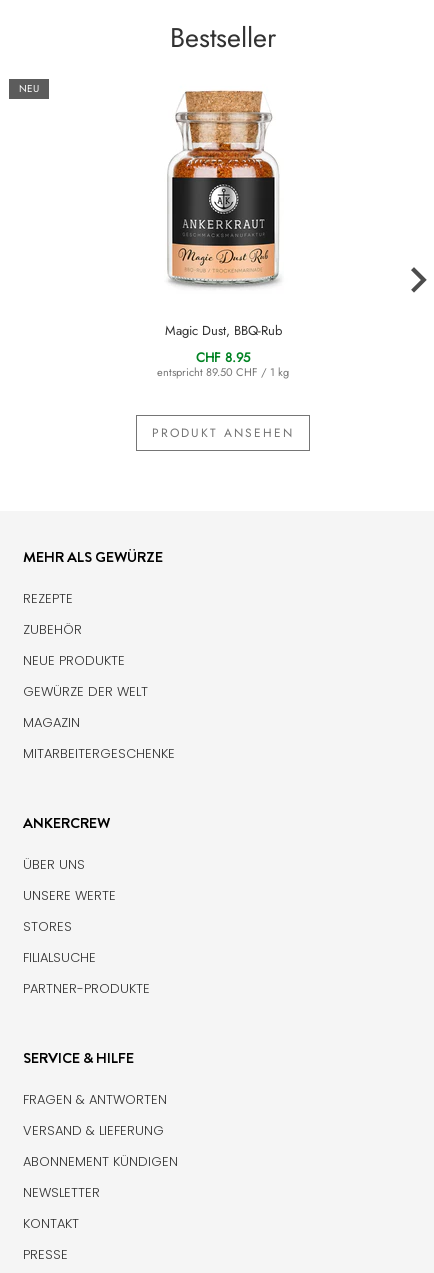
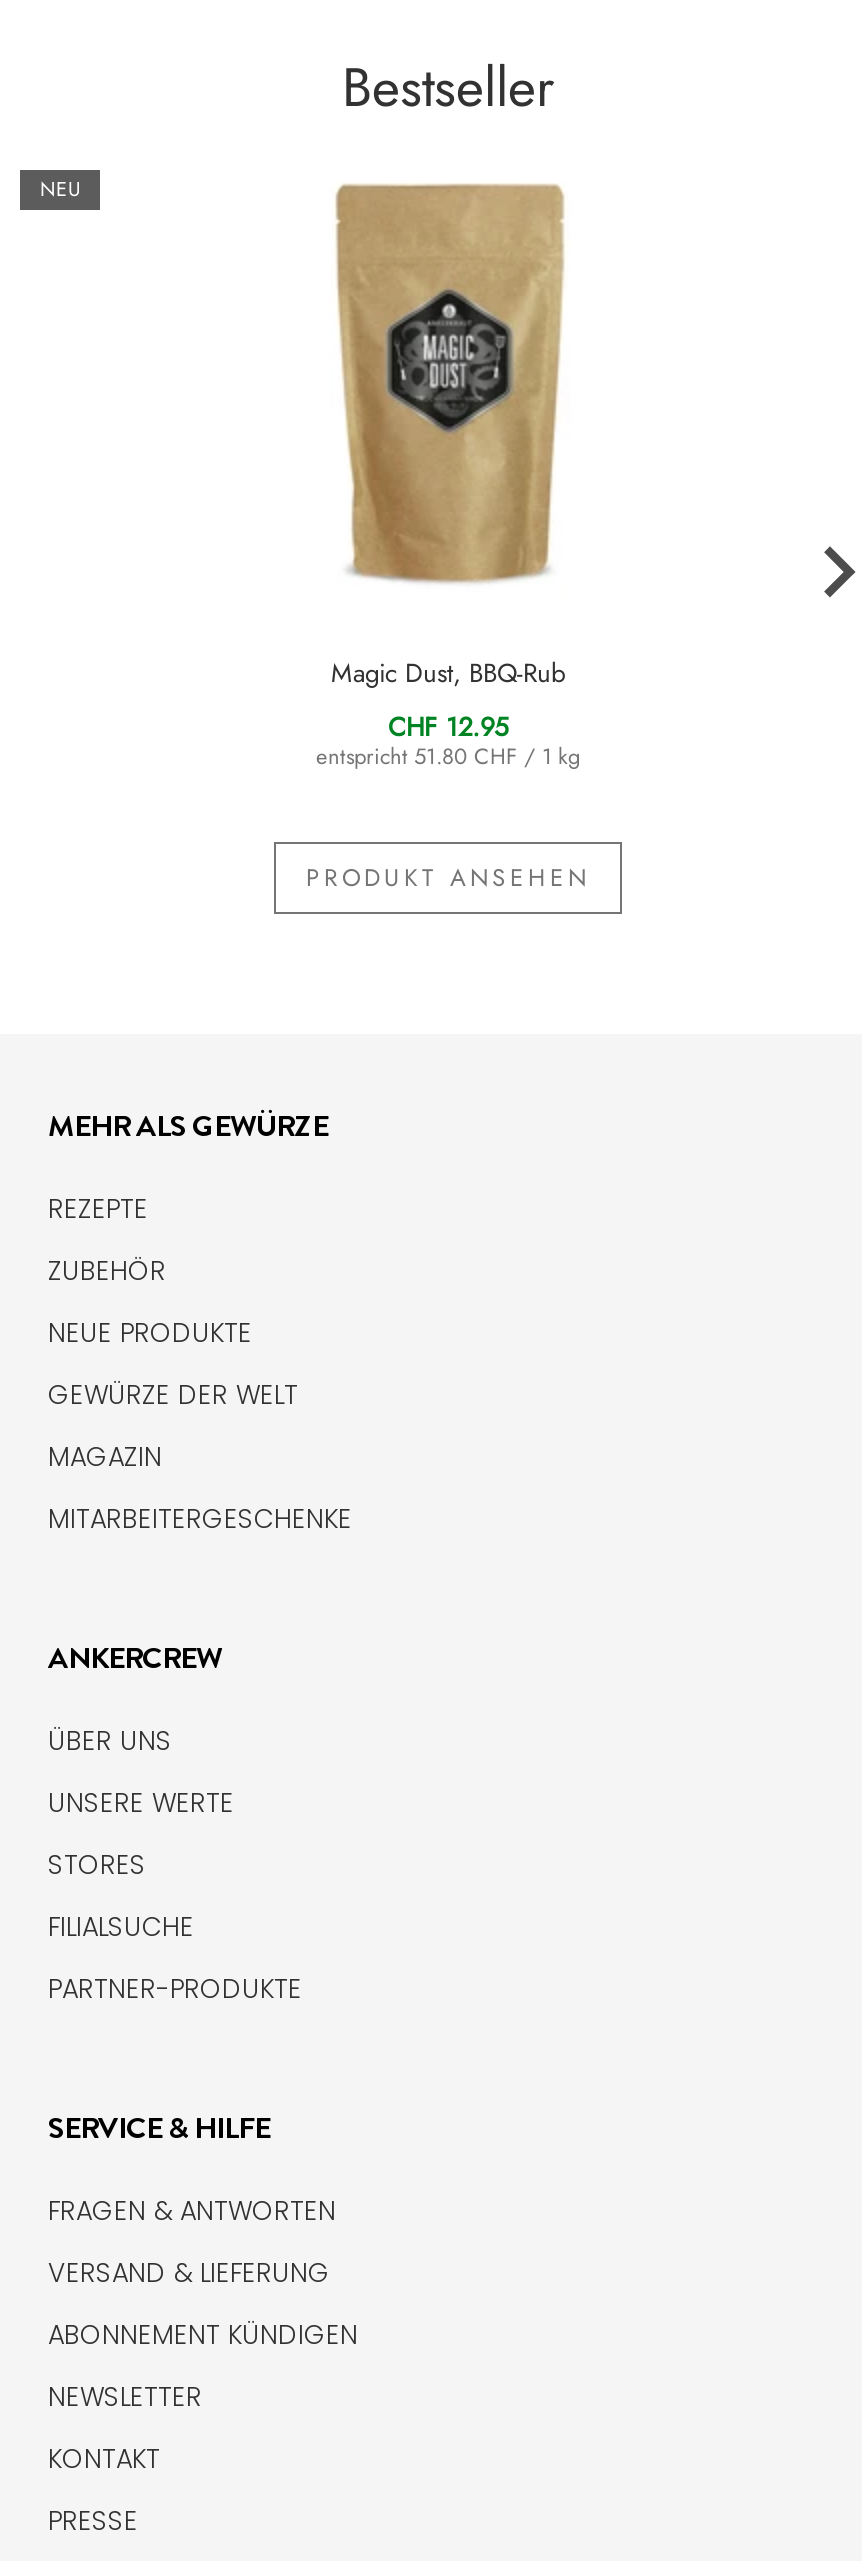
[167,86,281,288] [image] -> [334,182,566,588] [image]
[196,348,250,367] CHF 8.95 -> [388,708,508,746] CHF 12.95
[157,364,289,380] entspricht 89.50 CHF / 1 kg -> [316,740,580,772] entspricht 51.80 CHF / 1 kg

